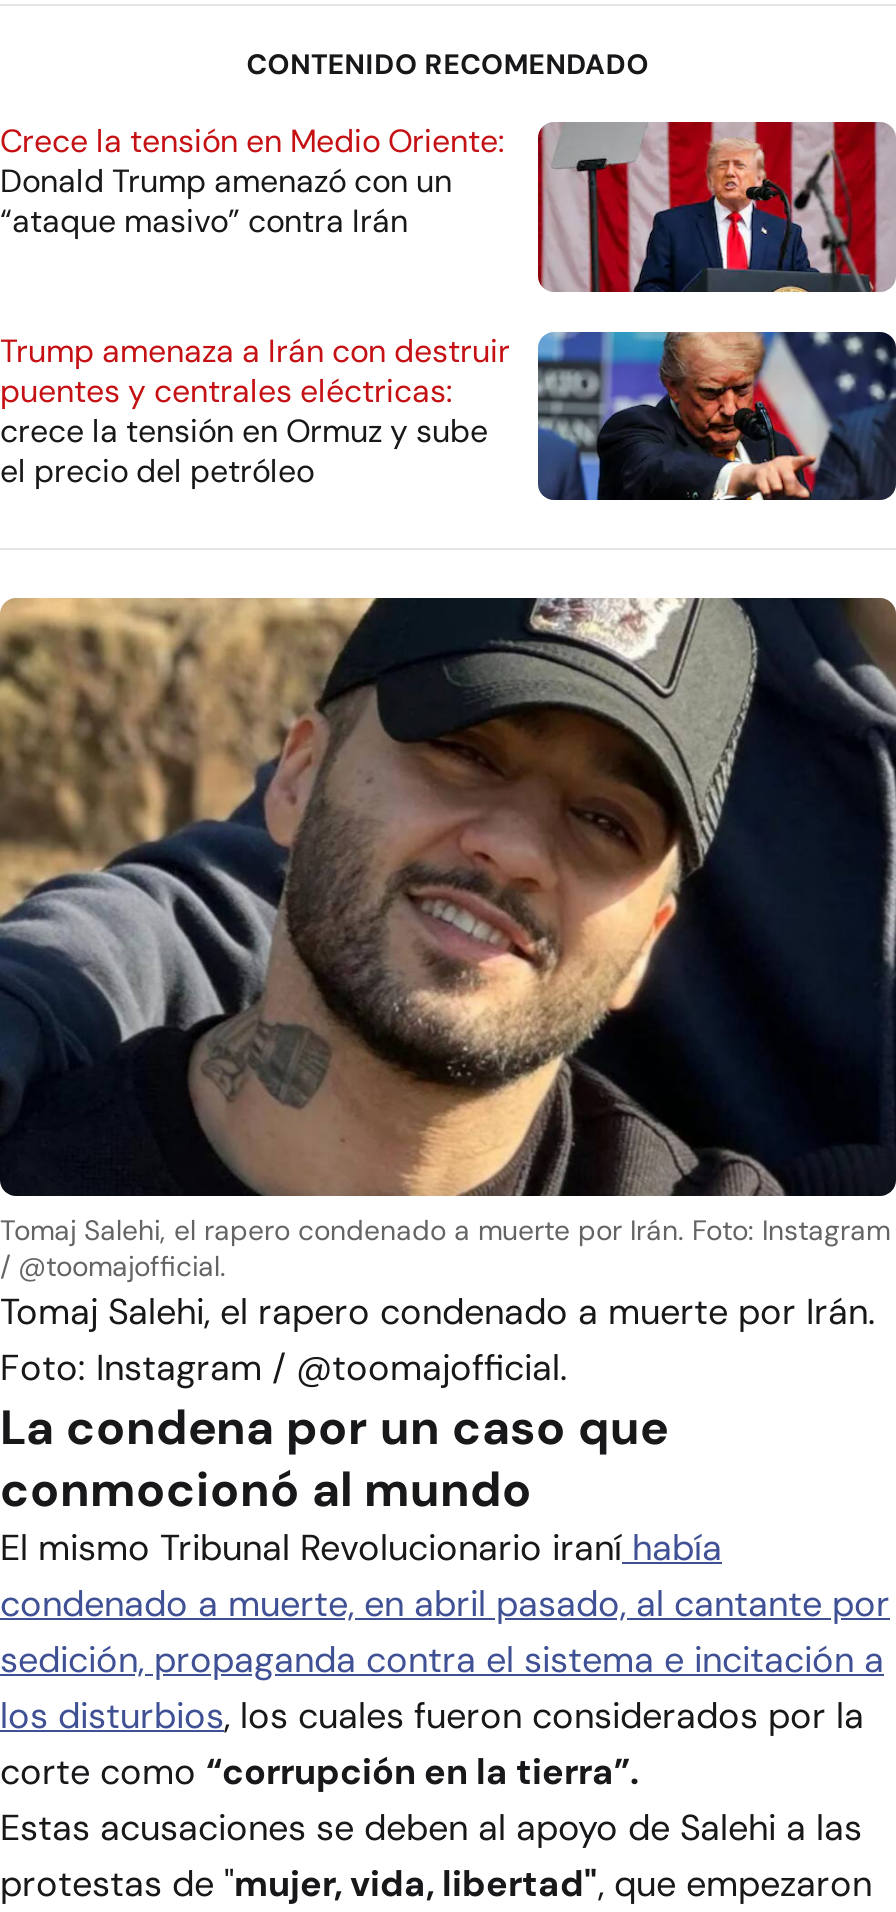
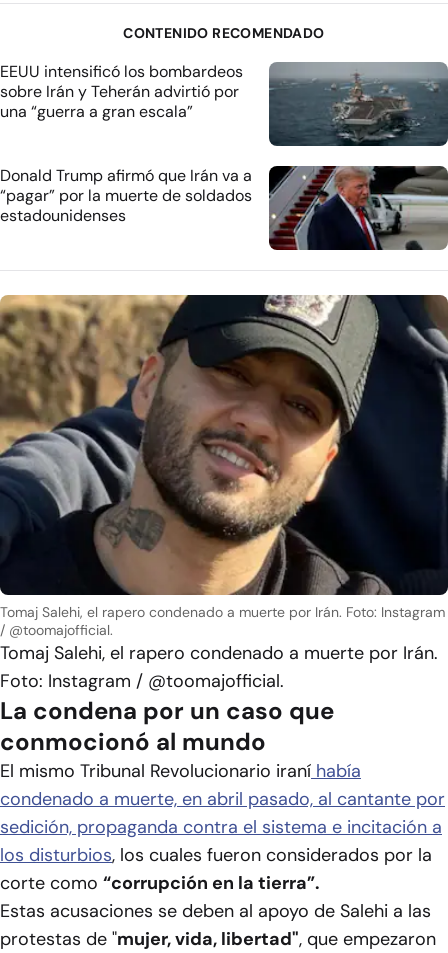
[0,120,890,294] [image] | Crece la tensión en Medio Oriente: | Donald Trump amenazó con un | “ataque masivo” contra Irán -> [0,61,445,147] [image] | EEUU intensificó los bombardeos | sobre Irán y Teherán advirtió por | una “guerra a gran escala”
[0,330,890,502] [image] | Trump amenaza a Irán con destruir | puentes y centrales eléctricas: | crece la tensión en Ormuz y sube | el precio del petróleo -> [0,165,445,251] [image] | Donald Trump afirmó que Irán va a | “pagar” por la muerte de soldados | estadounidenses

